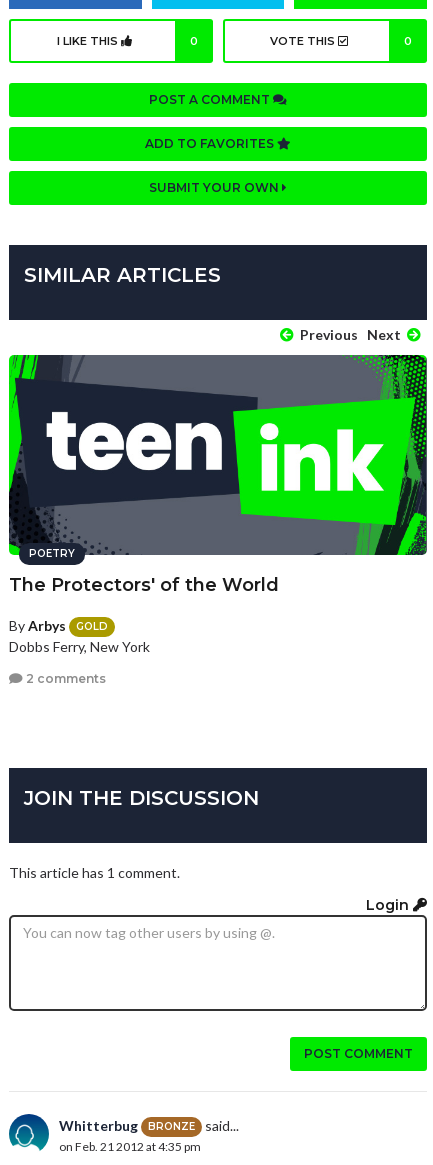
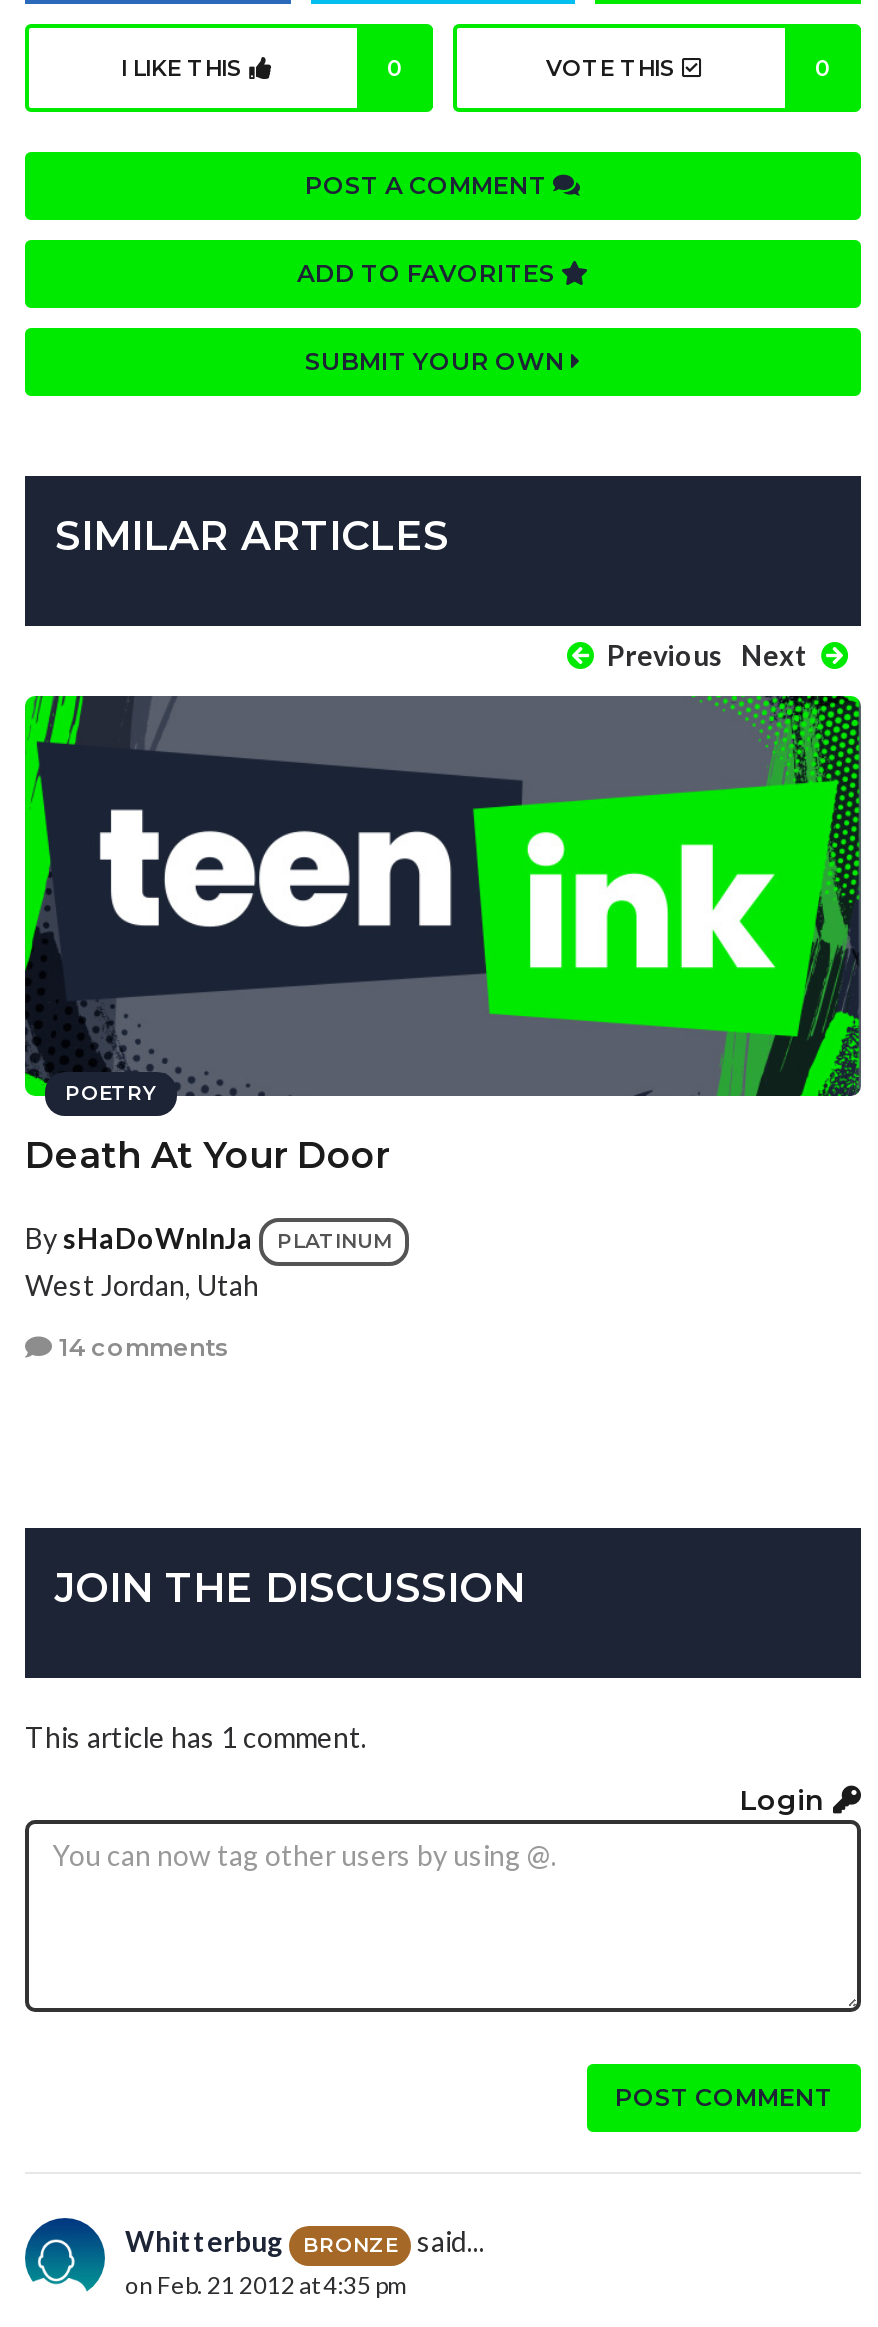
[9,574,279,596] The Protectors' of the World -> [25,1134,389,1178] Death At Your Door
[9,617,150,655] By Arbys | GOLD | Dobbs Ferry, New York -> [25,1221,391,1302] By sHaDoWnInJa | PLATINUM | West Jordan, Utah
[23,671,106,686] 2 comments -> [53,1333,229,1363] 14 comments

